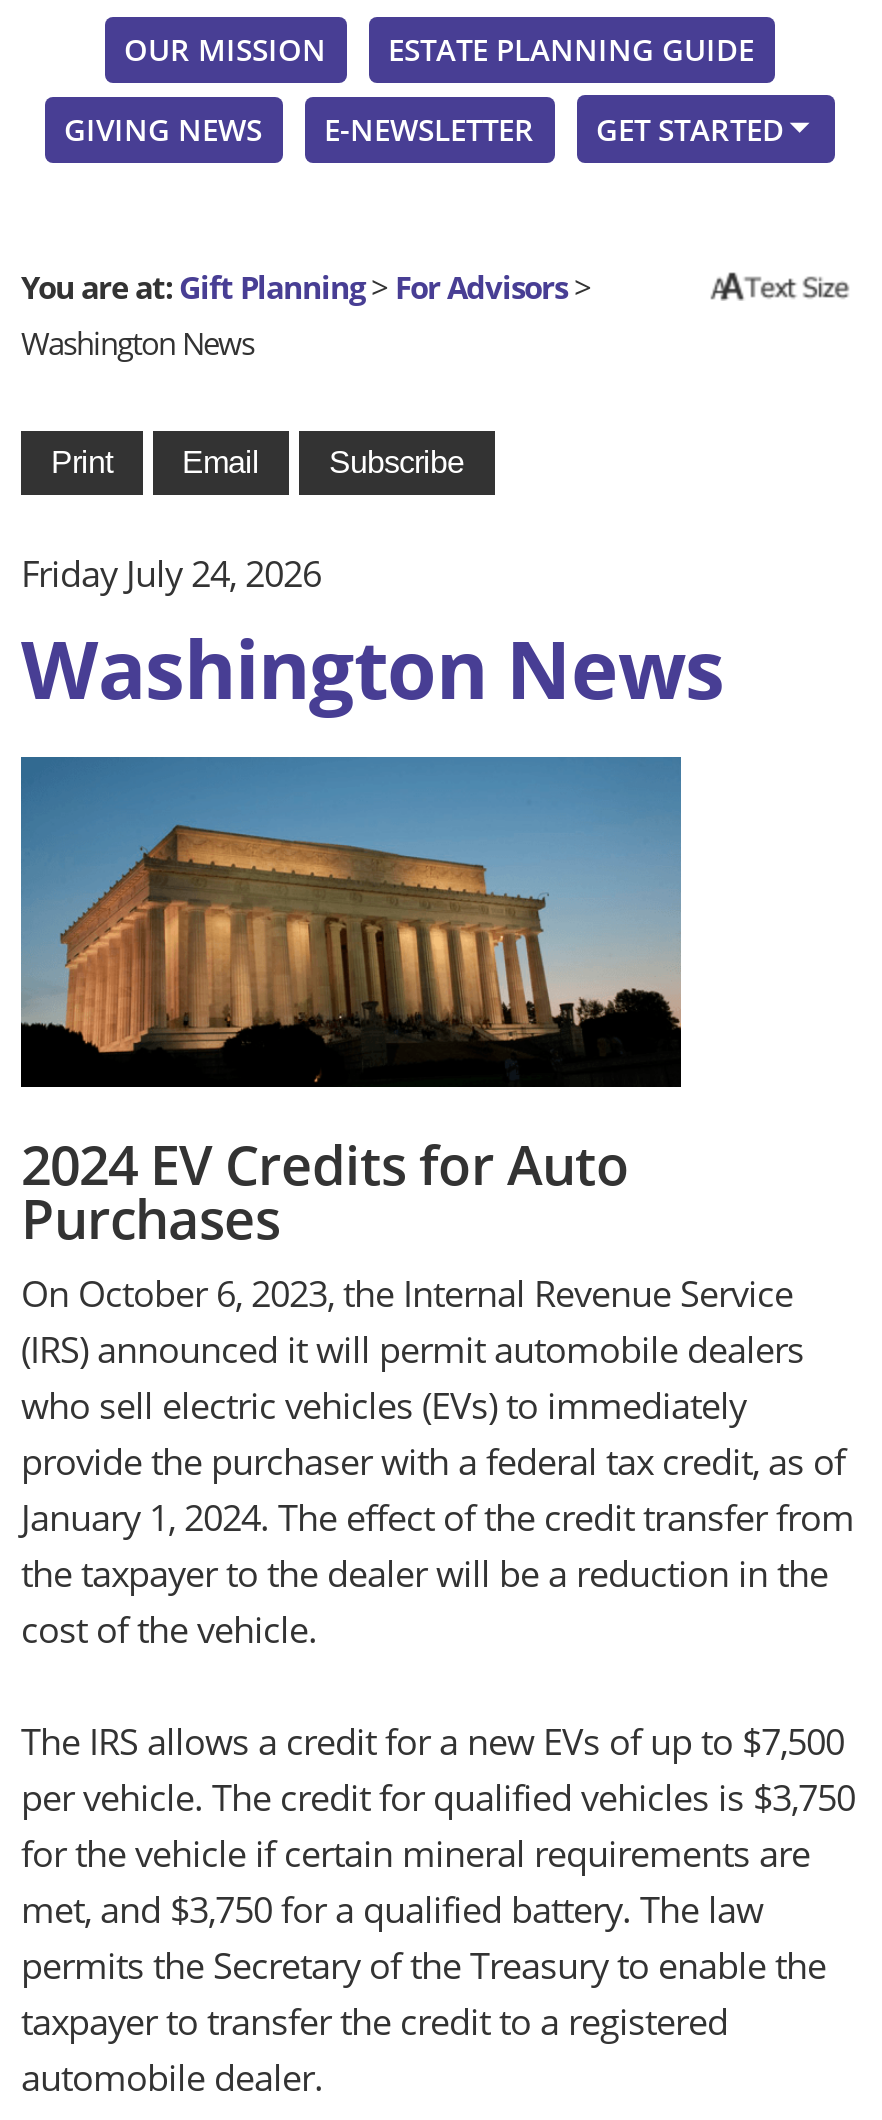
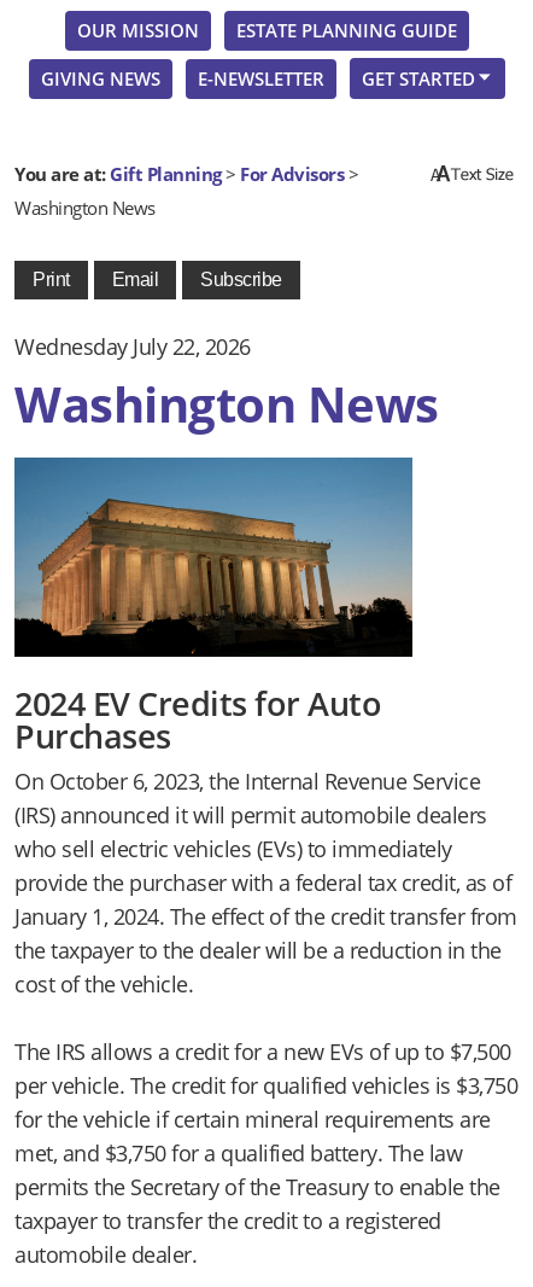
[21,550,321,598] Friday July 24, 2026 -> [14,332,250,361] Wednesday July 22, 2026

